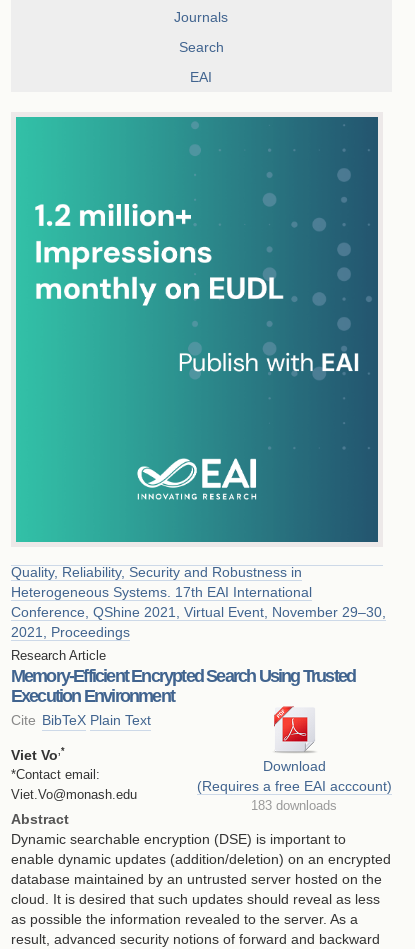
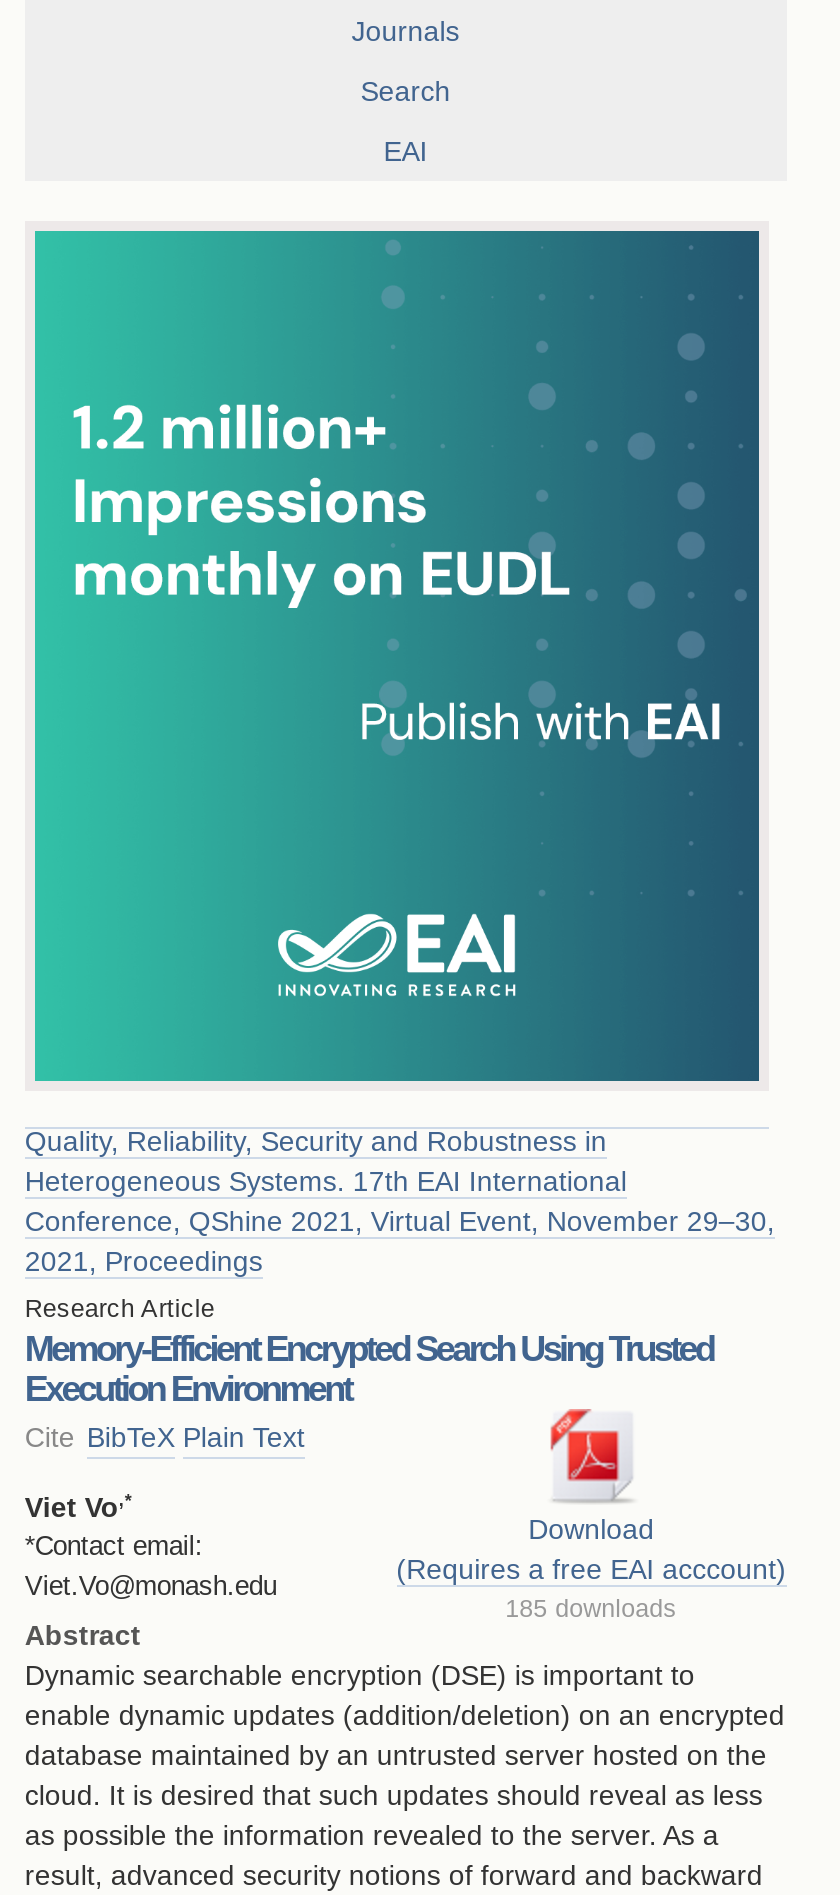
[251,799,337,813] 183 downloads -> [505,1594,677,1622] 185 downloads

